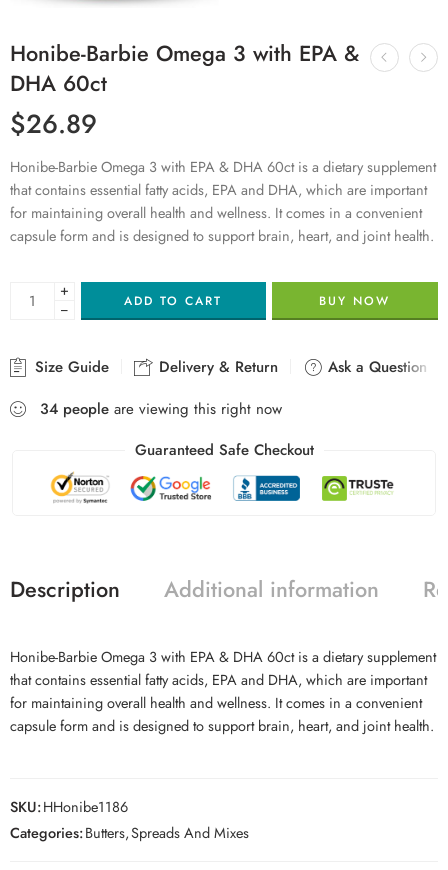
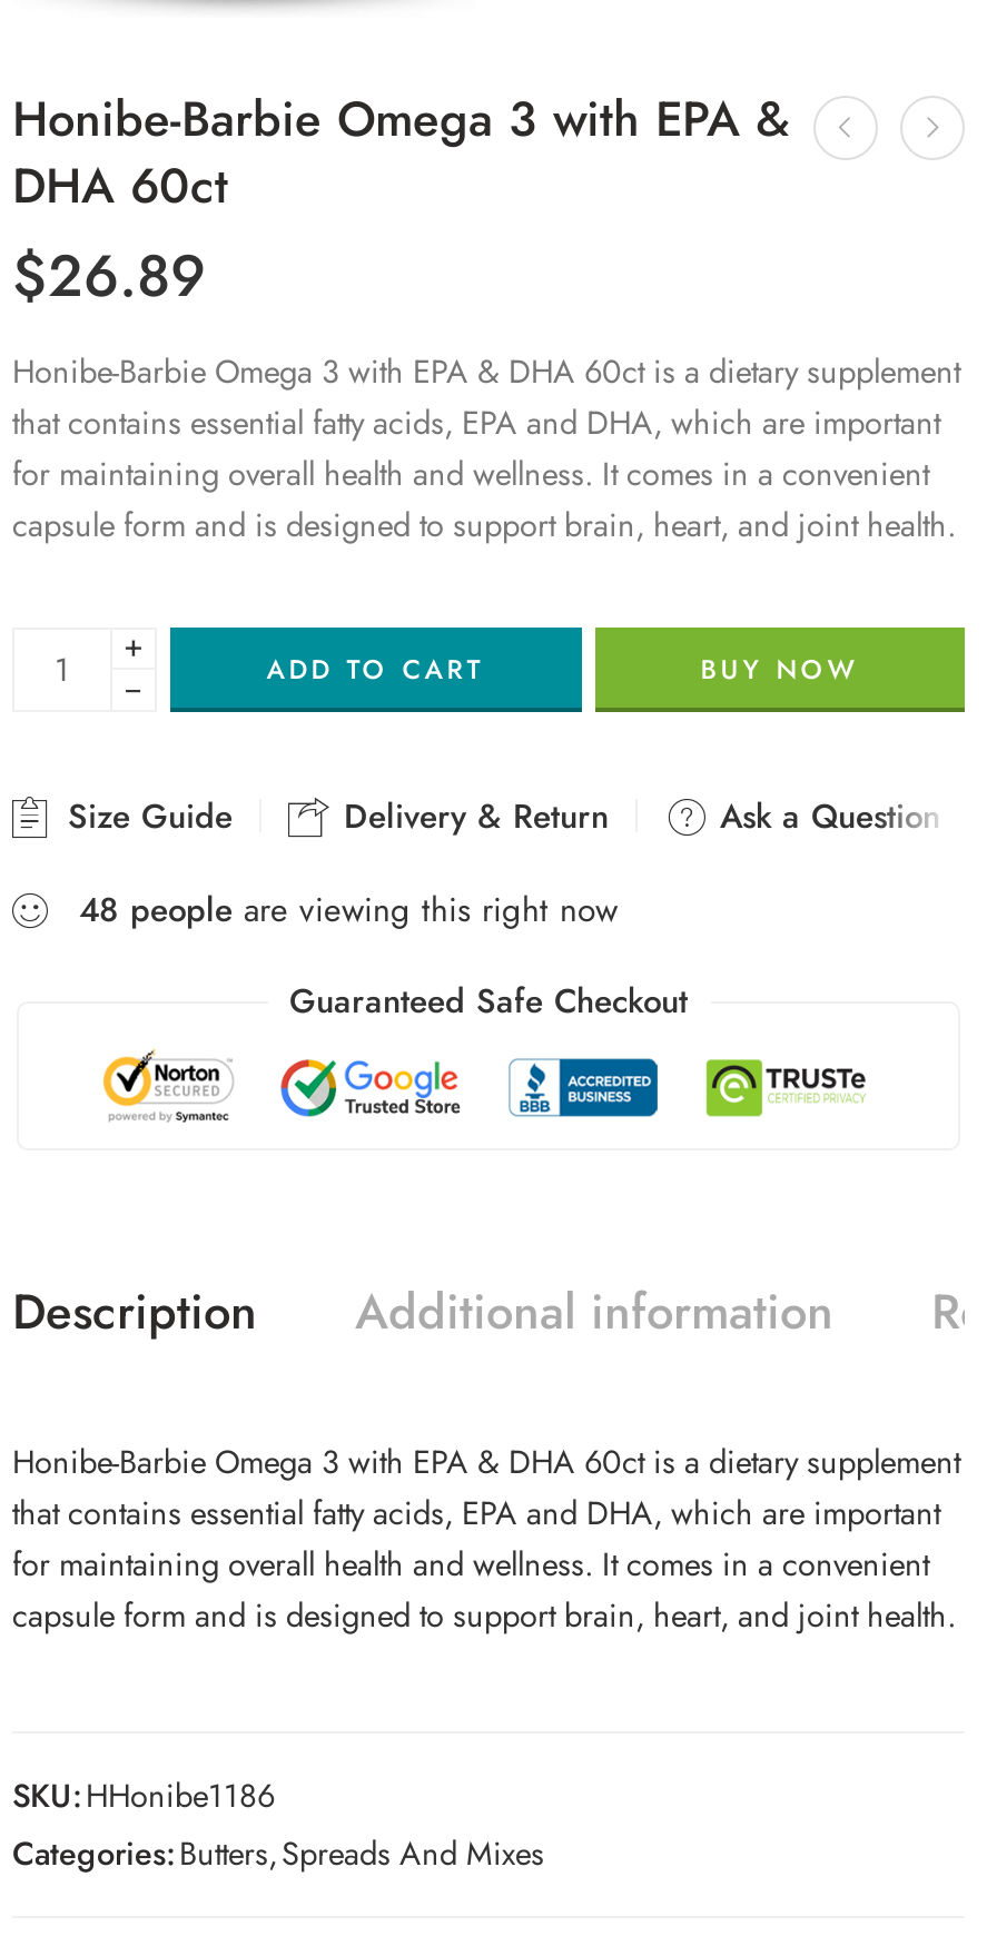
[40,397,282,419] 34 people are viewing this right now -> [79,885,618,934] 48 people are viewing this right now

